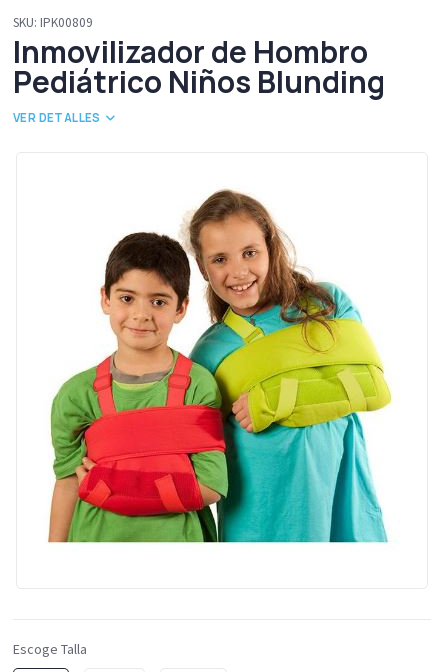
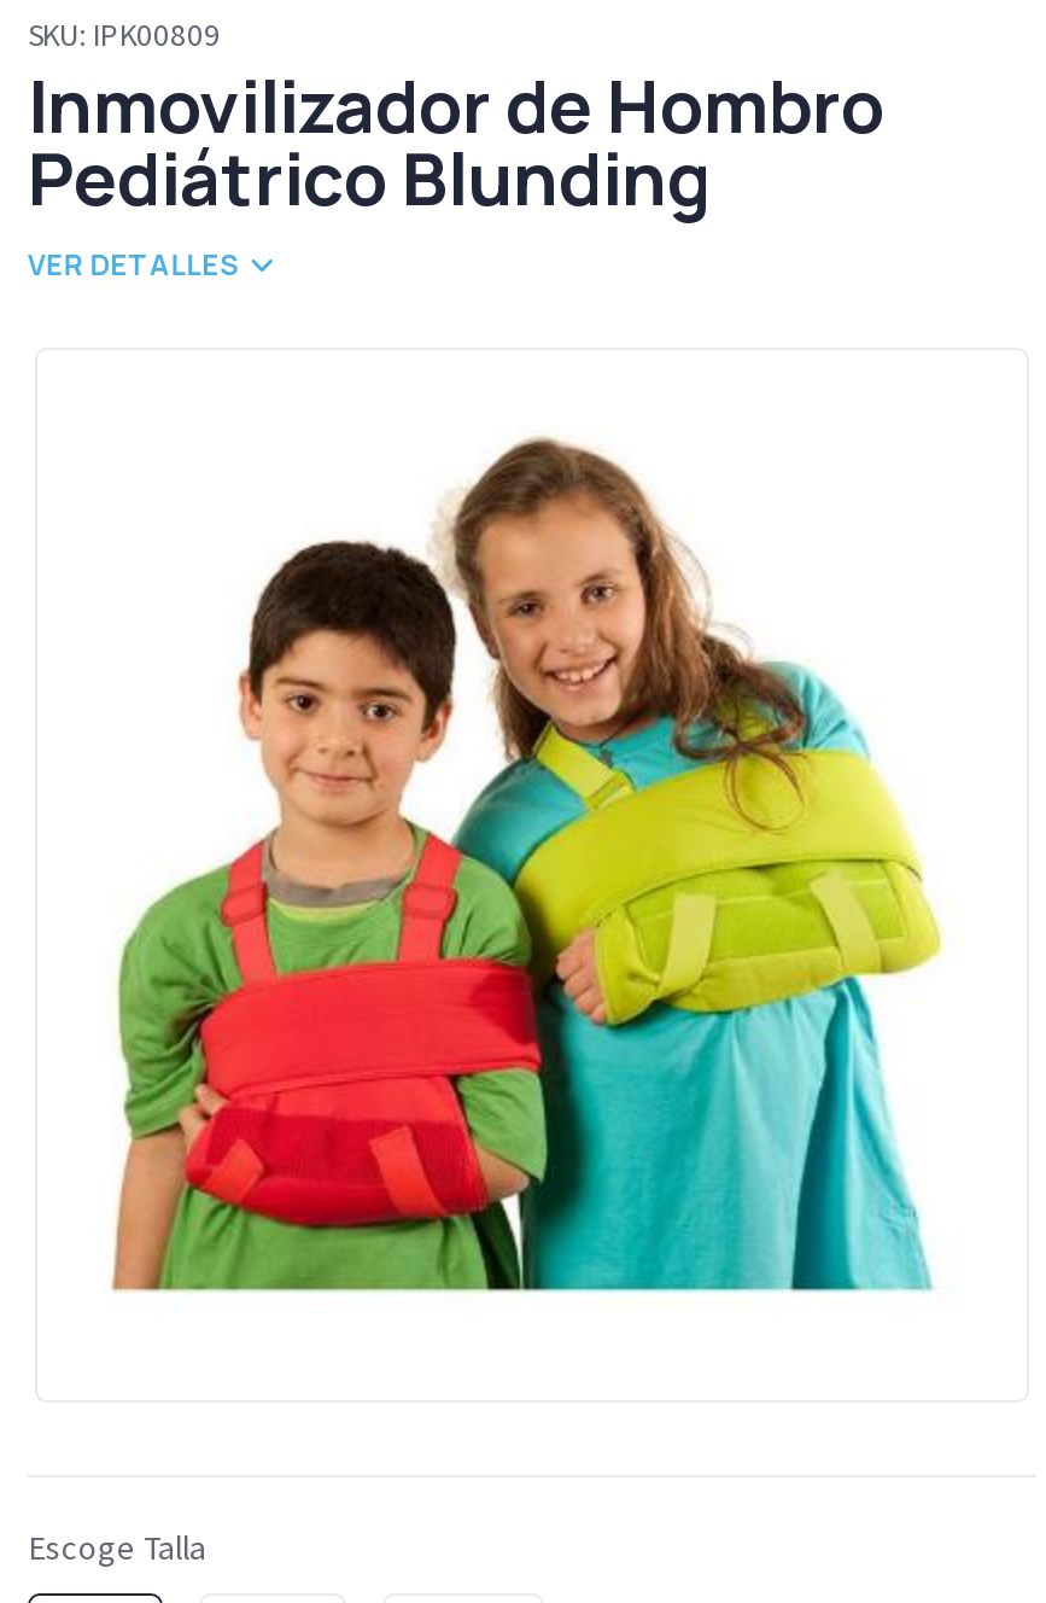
[13,61,385,102] Pediátrico Niños Blunding -> [28,128,711,227] Pediátrico Blunding

